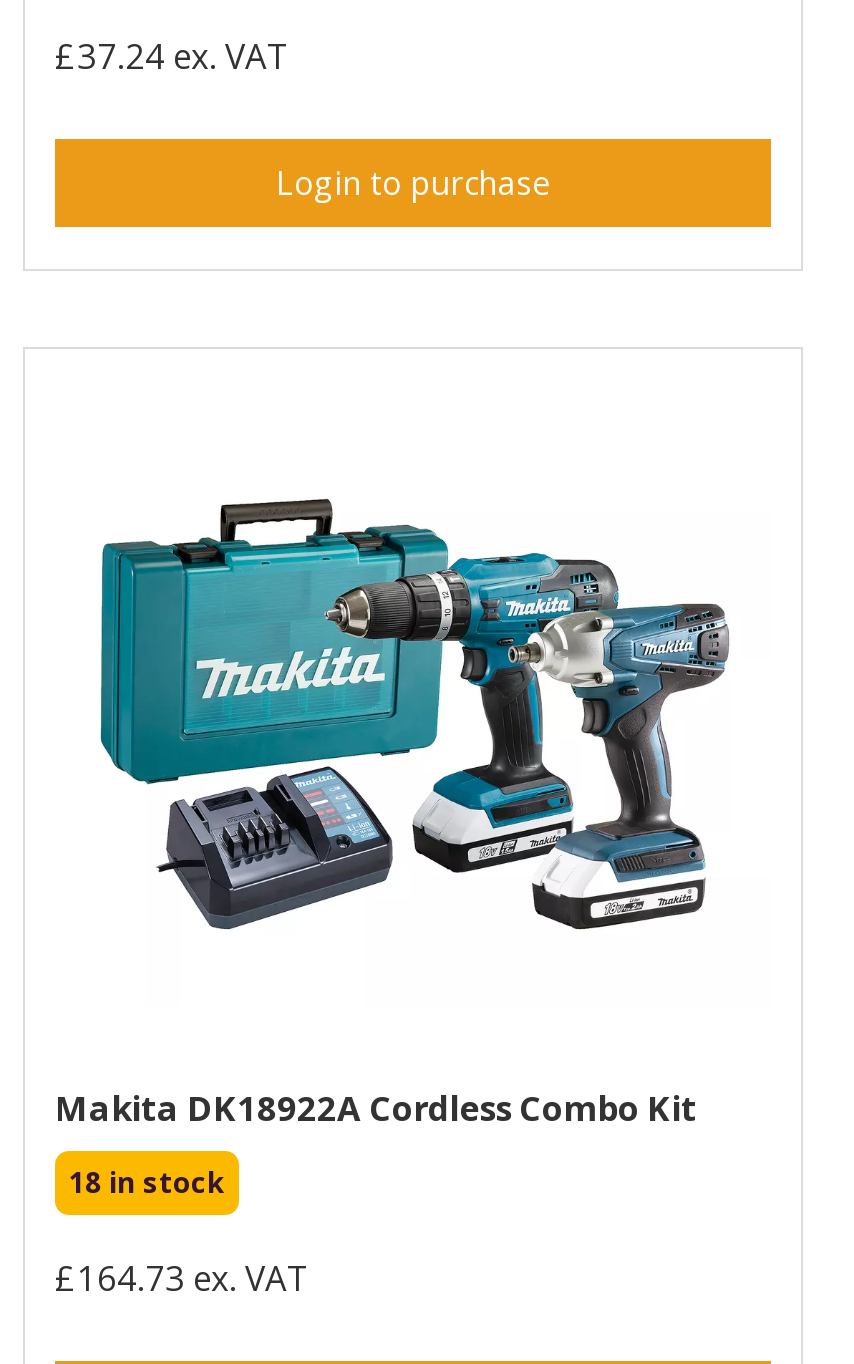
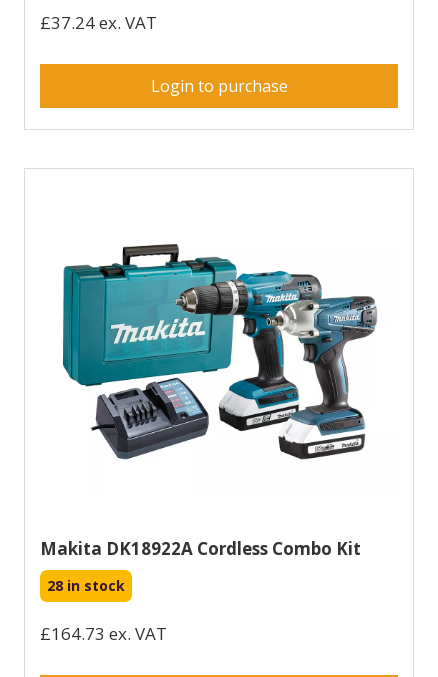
[69,1163,225,1201] 18 in stock -> [47,576,125,595] 28 in stock

